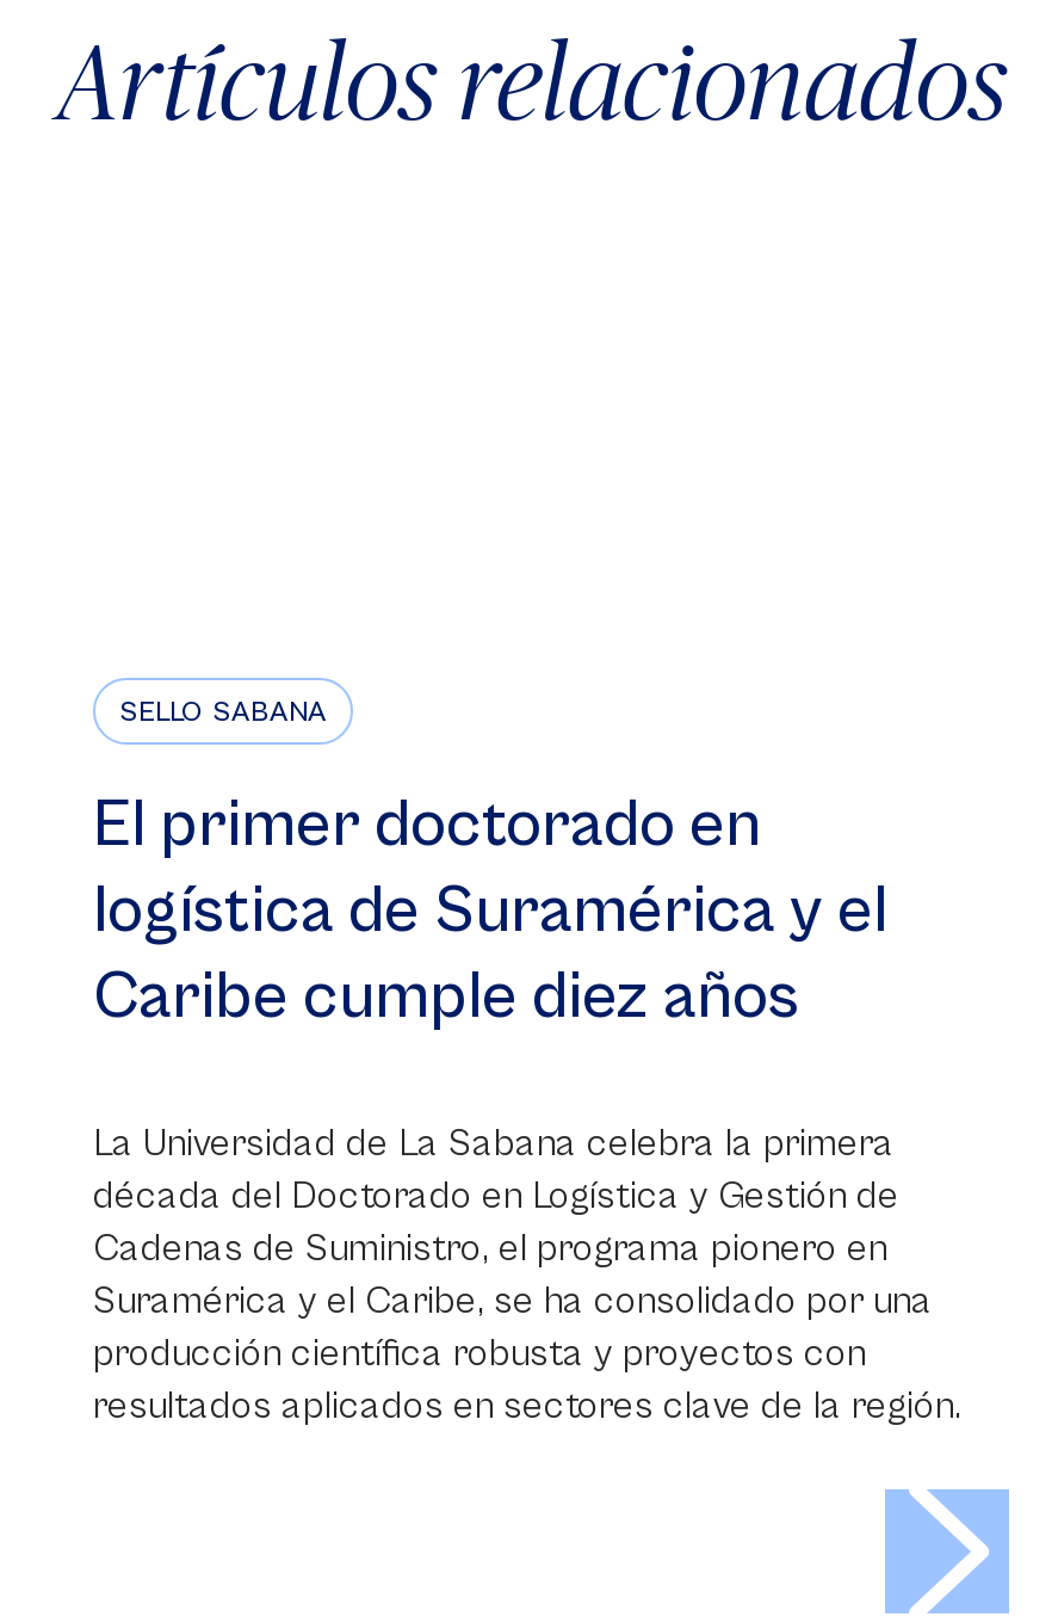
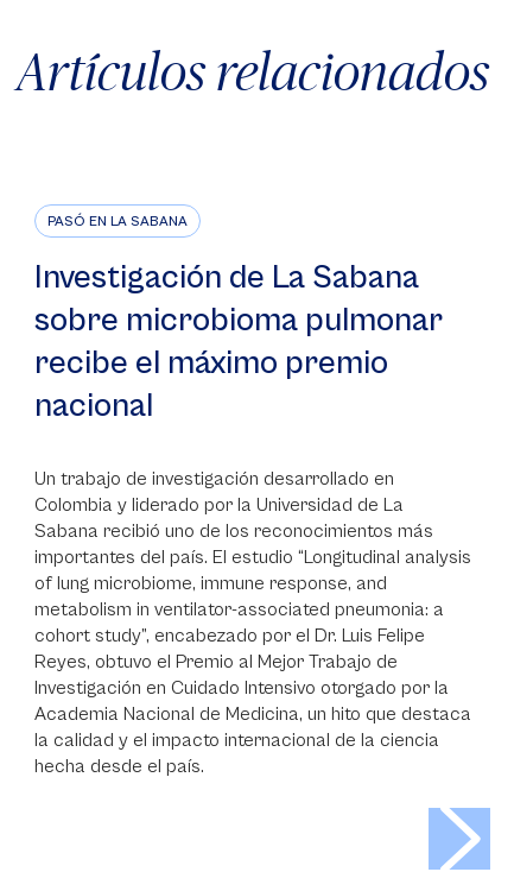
[119,697,327,728] SELLO SABANA -> [47,214,188,229] PASÓ EN LA SABANA
[93,788,887,1036] El primer doctorado en | logística de Suramérica y el | Caribe cumple diez años -> [34,259,443,425] Investigación de La Sabana | sobre microbioma pulmonar | recibe el máximo premio | nacional
[93,1122,961,1427] La Universidad de La Sabana celebra la primera | década del Doctorado en Logística y Gestión de | Cadenas de Suministro, el programa pionero en | Suramérica y el Caribe, se ha consolidado por una | producción científica robusta y proyectos con | resultados aplicados en sectores clave de la región. -> [34,468,471,777] Un trabajo de investigación desarrollado en | Colombia y liderado por la Universidad de La | Sabana recibió uno de los reconocimientos más | importantes del país. El estudio “Longitudinal analysis | of lung microbiome, immune response, and | metabolism in ventilator-associated pneumonia: a | cohort study”, encabezado por el Dr. Luis Felipe | Reyes, obtuvo el Premio al Mejor Trabajo de | Investigación en Cuidado Intensivo otorgado por la | Academia Nacional de Medicina, un hito que destaca | la calidad y el impacto internacional de la ciencia | hecha desde el país.

